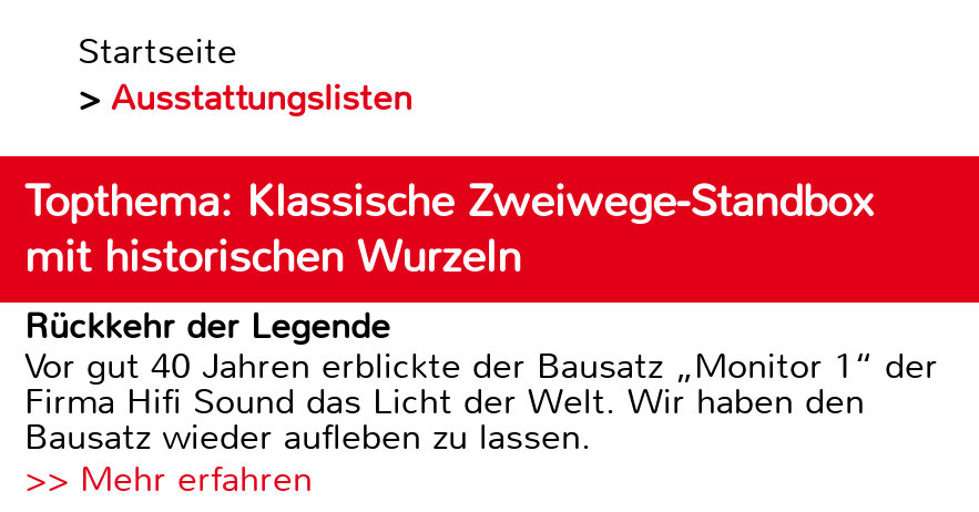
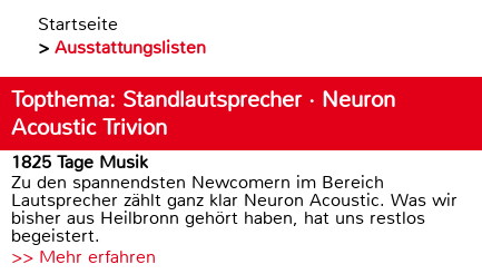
[24,174,938,460] Topthema: Klassische Zweiwege-Standbox | mit historischen Wurzeln | Rückkehr der Legende | Vor gut 40 Jahren erblickte der Bausatz „Monitor 1“ der | Firma Hifi Sound das Licht der Welt. Wir haben den | Bausatz wieder aufleben zu lassen. -> [11,86,458,247] Topthema: Standlautsprecher · Neuron | Acoustic Trivion | 1825 Tage Musik | Zu den spannendsten Newcomern im Bereich | Lautsprecher zählt ganz klar Neuron Acoustic. Was wir | bisher aus Heilbronn gehört haben, hat uns restlos | begeistert.

